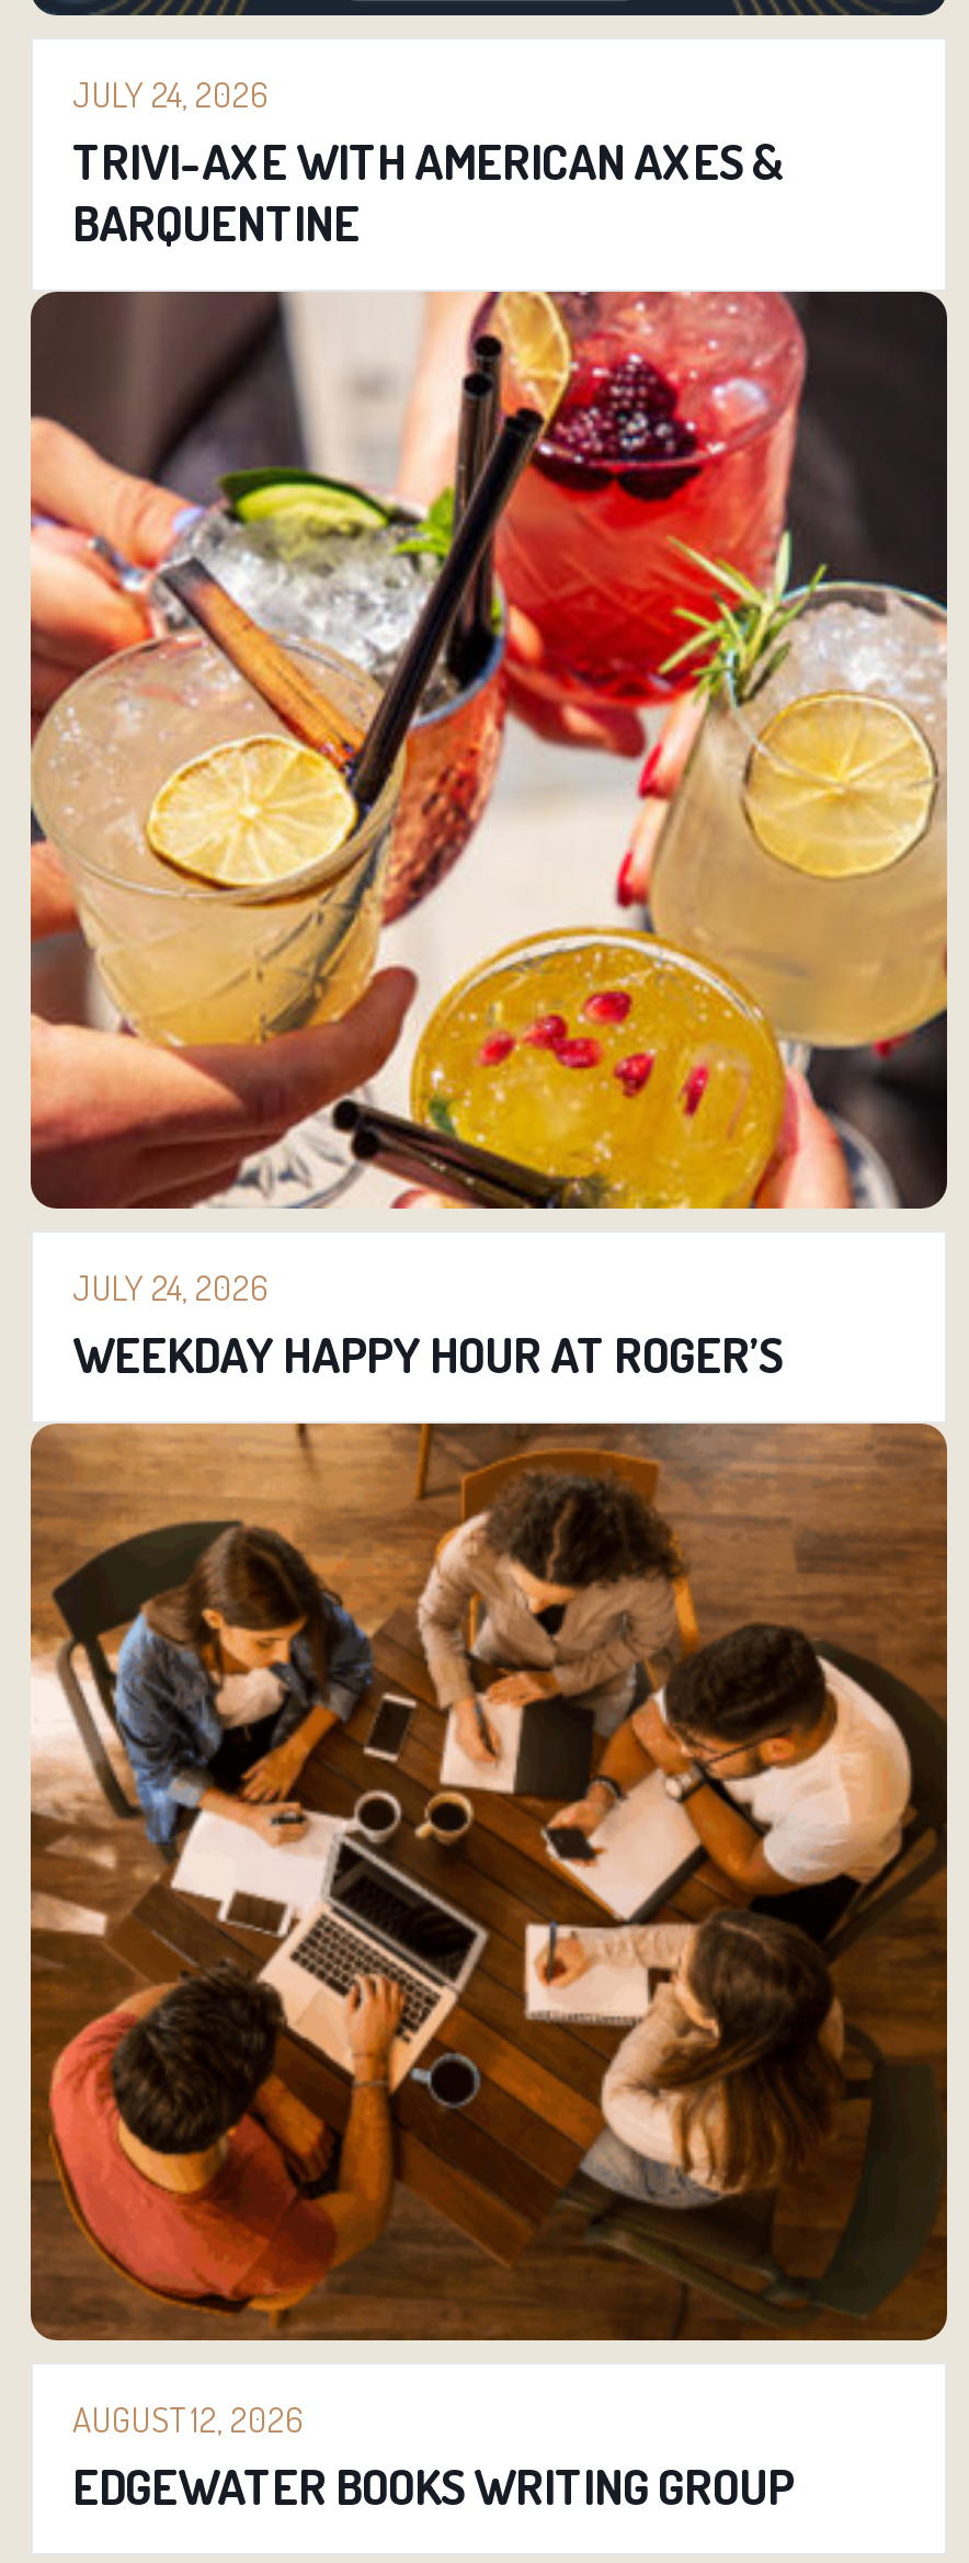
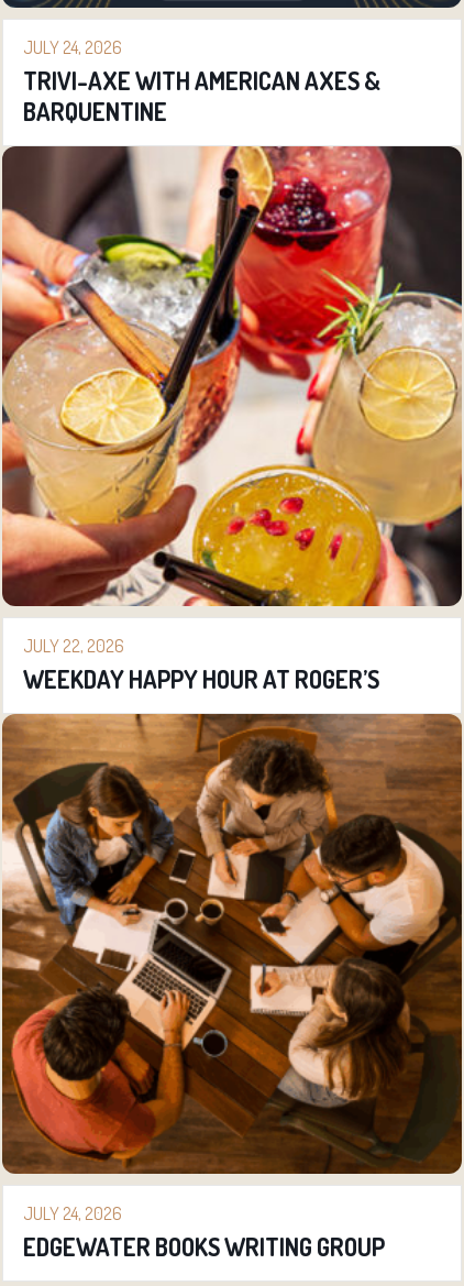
[72,1265,270,1309] JULY 24, 2026 -> [23,634,124,656] JULY 22, 2026
[72,2397,305,2440] AUGUST 12, 2026 -> [23,1202,122,1224] JULY 24, 2026

